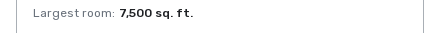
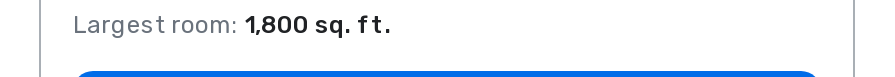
[33,6,193,20] Largest room: 7,500 sq. ft. -> [73,11,391,39] Largest room: 1,800 sq. ft.

